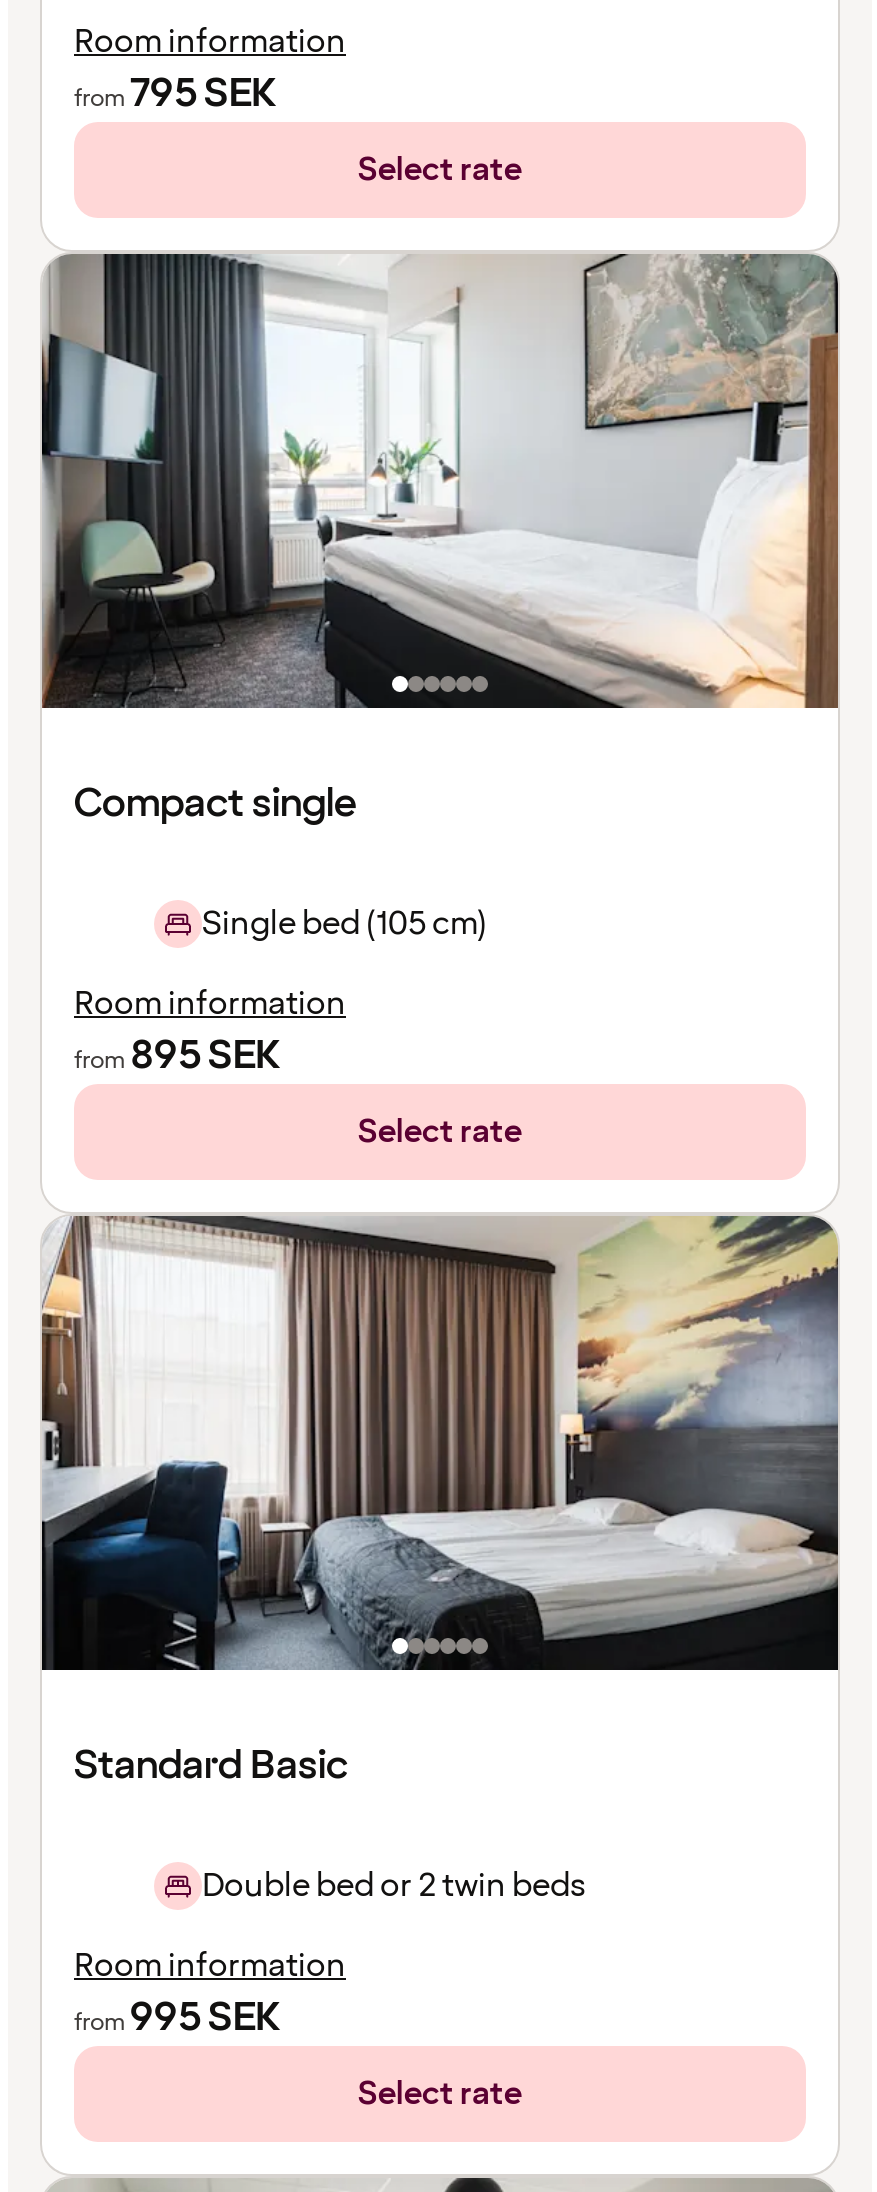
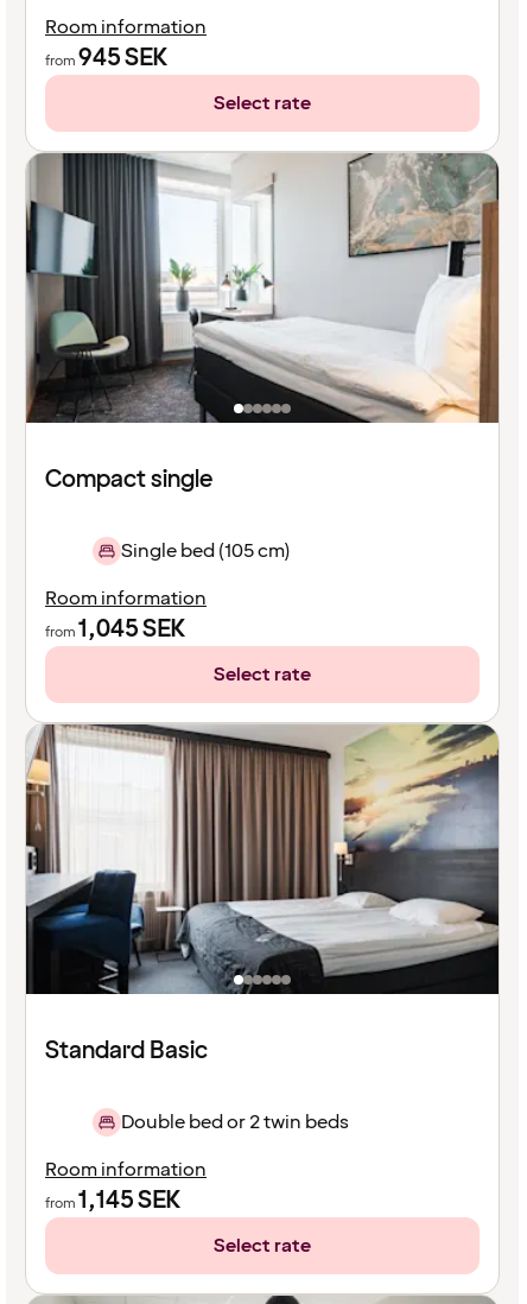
[74,66,276,122] from795 SEK -> [45,41,167,75] from945 SEK
[74,1028,280,1084] from895 SEK -> [45,613,185,646] from1,045 SEK
[74,1990,280,2046] from995 SEK -> [45,1184,180,1217] from1,145 SEK

